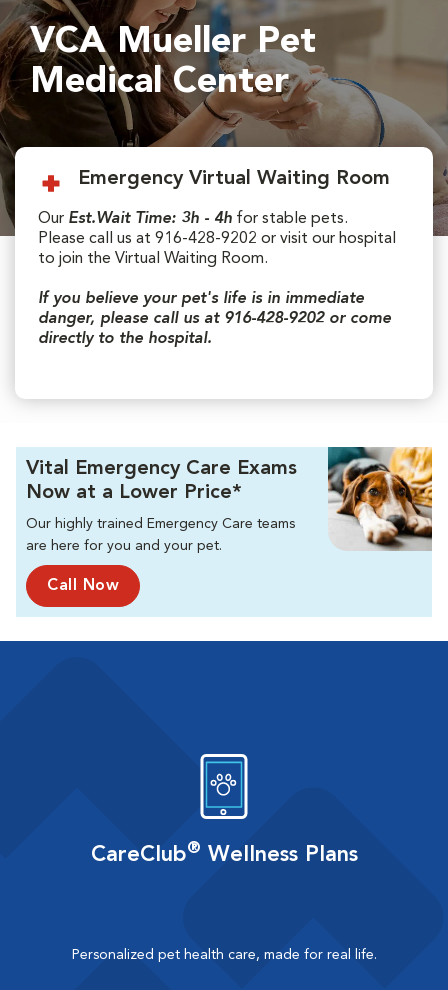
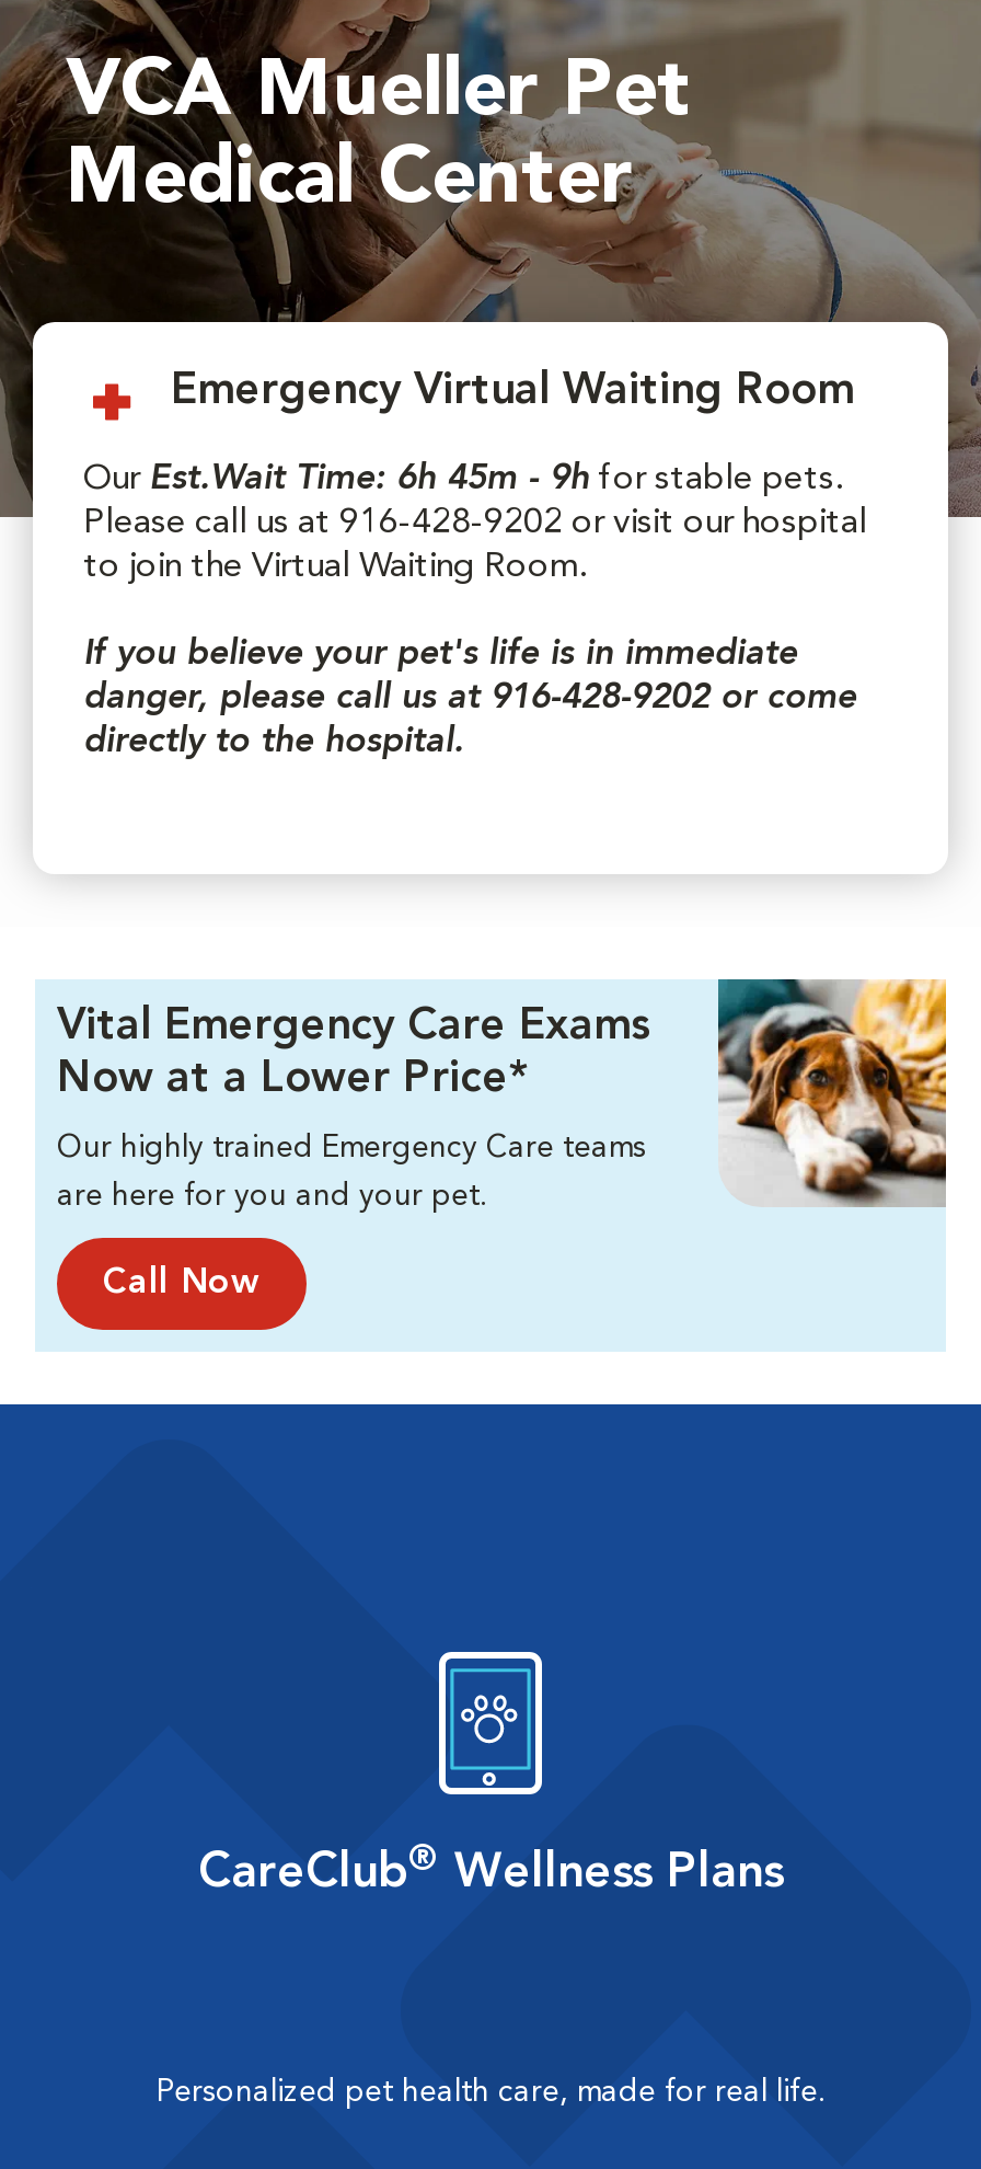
[38,211,348,227] Our Est.Wait Time: 3h - 4h for stable pets. -> [83,463,843,498] Our Est.Wait Time: 6h 45m - 9h for stable pets.

